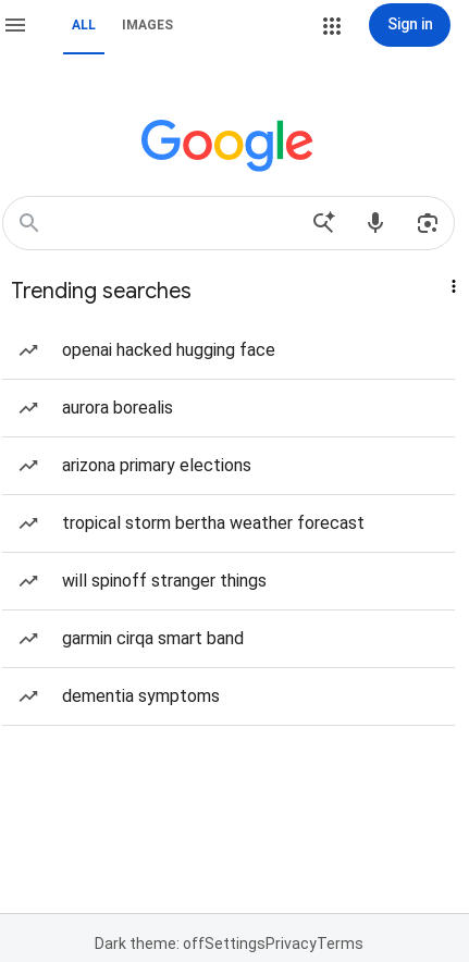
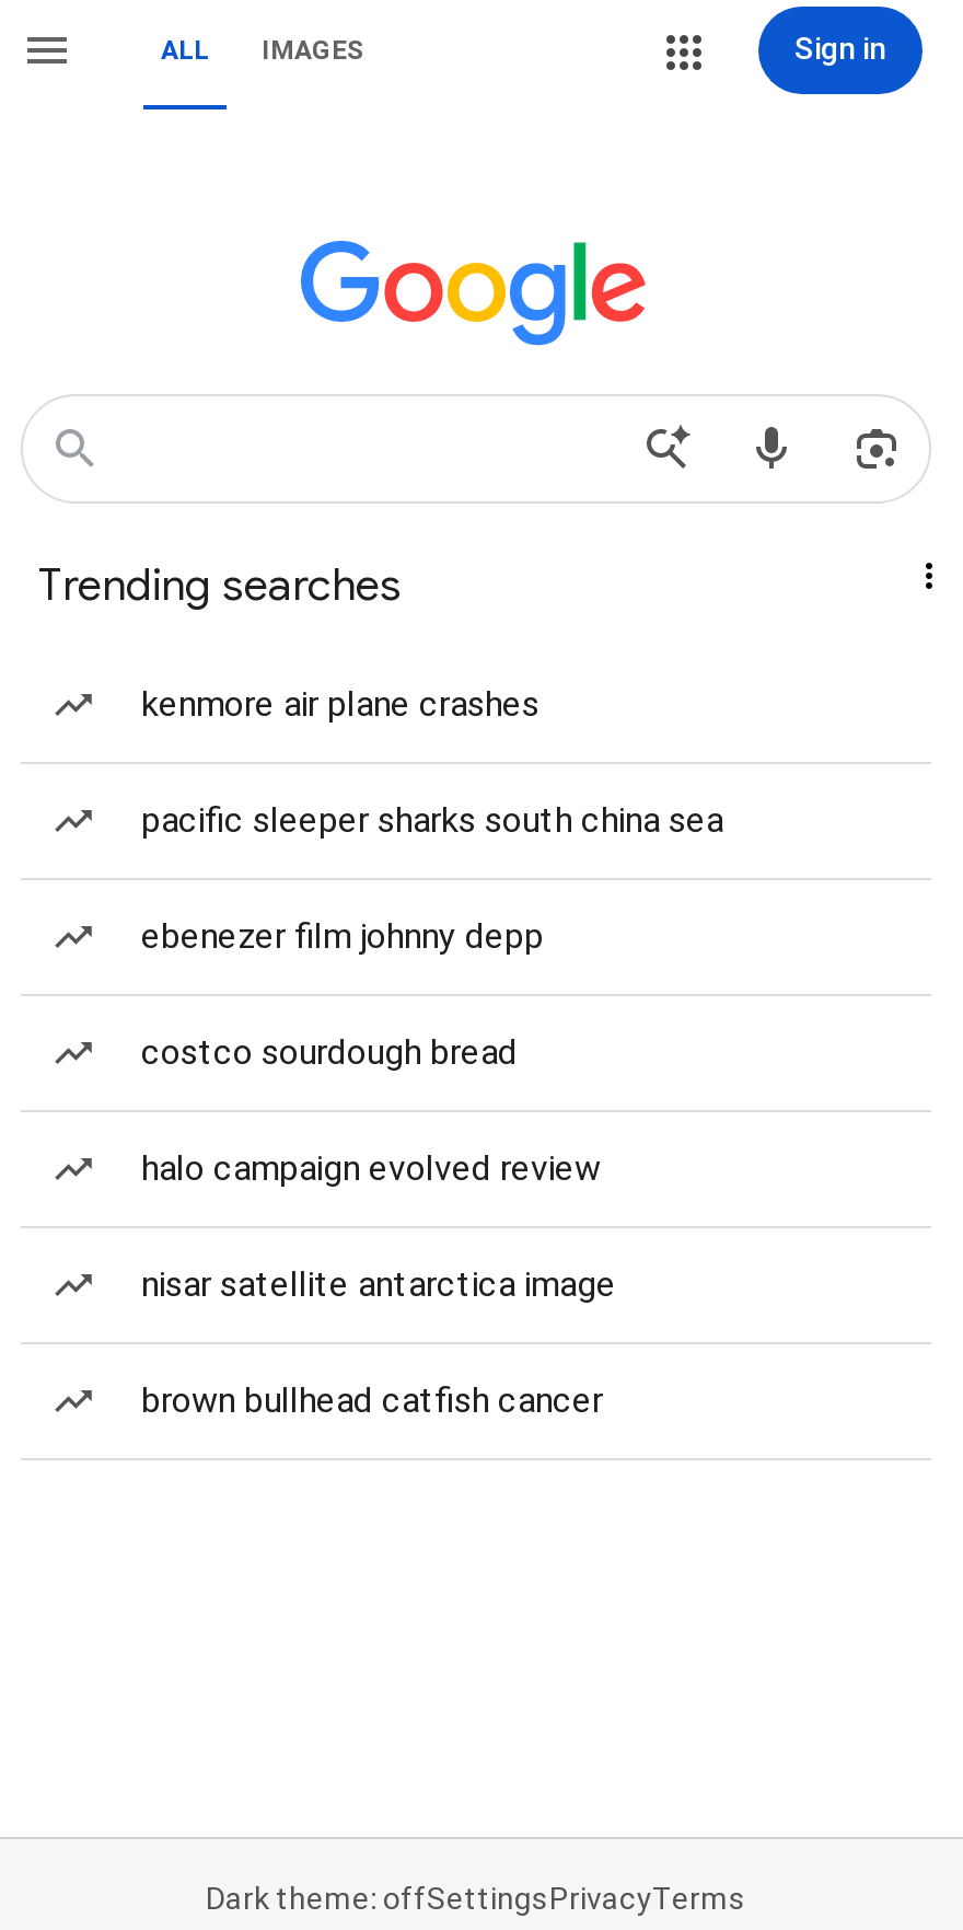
[62,340,275,360] openai hacked hugging face -> [141,683,539,725] kenmore air plane crashes
[62,397,173,418] aurora borealis -> [141,799,723,841] pacific sleeper sharks south china sea
[62,455,251,476] arizona primary elections -> [141,915,544,957] ebenezer film johnny depp
[62,513,365,533] tropical storm bertha weather forecast -> [141,1031,518,1073] costco sourdough bread
[62,570,267,591] will spinoff stranger things -> [141,1147,601,1189] halo campaign evolved review
[62,628,244,649] garmin cirqa smart band -> [141,1263,616,1305] nisar satellite antarctica image
[62,686,220,706] dementia symptoms -> [141,1379,603,1421] brown bullhead catfish cancer

